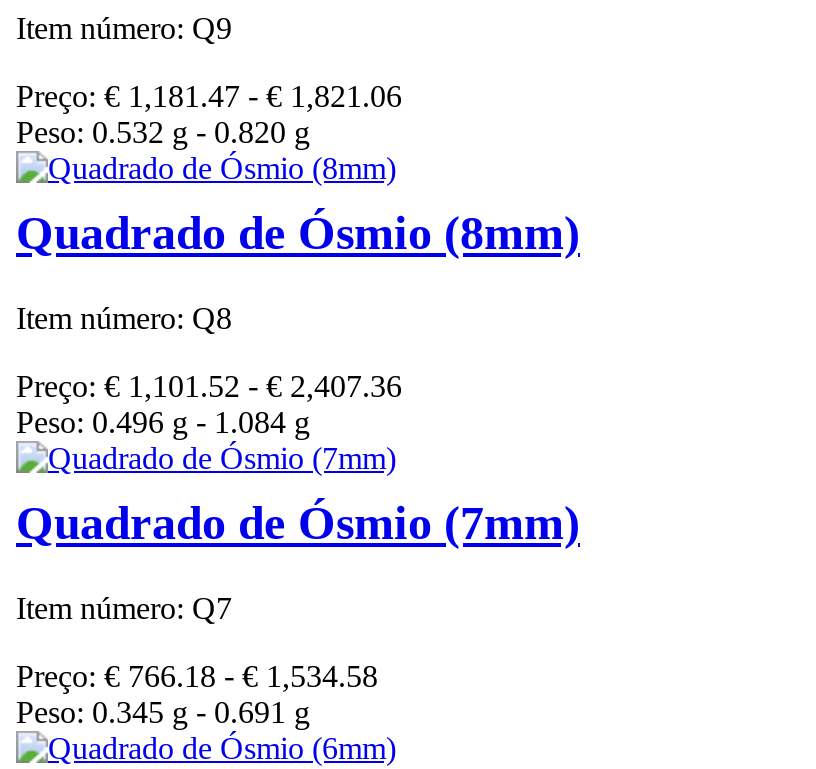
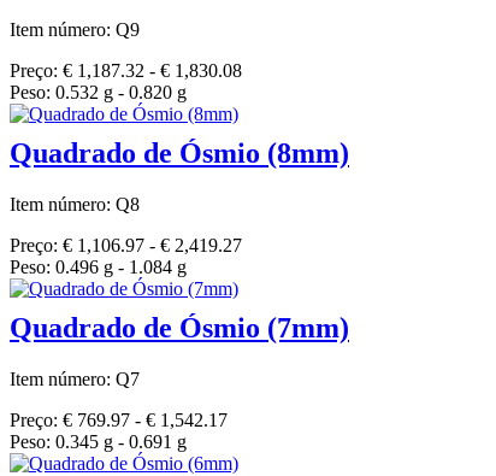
[16,79,402,113] Preço: € 1,181.47 - € 1,821.06 -> [10,60,242,81] Preço: € 1,187.32 - € 1,830.08
[16,369,402,403] Preço: € 1,101.52 - € 2,407.36 -> [10,235,242,255] Preço: € 1,106.97 - € 2,419.27
[16,659,378,693] Preço: € 766.18 - € 1,534.58 -> [10,410,228,430] Preço: € 769.97 - € 1,542.17

